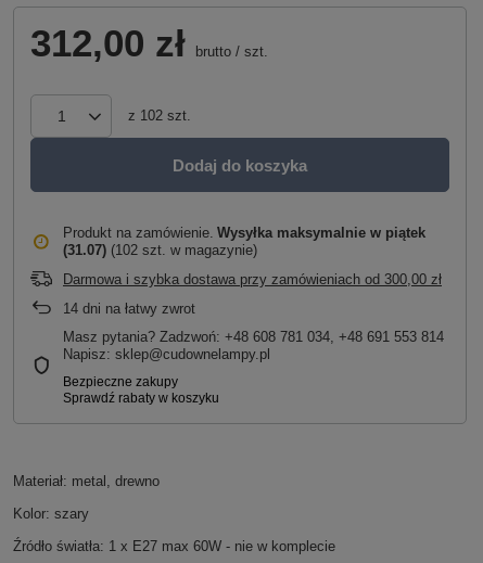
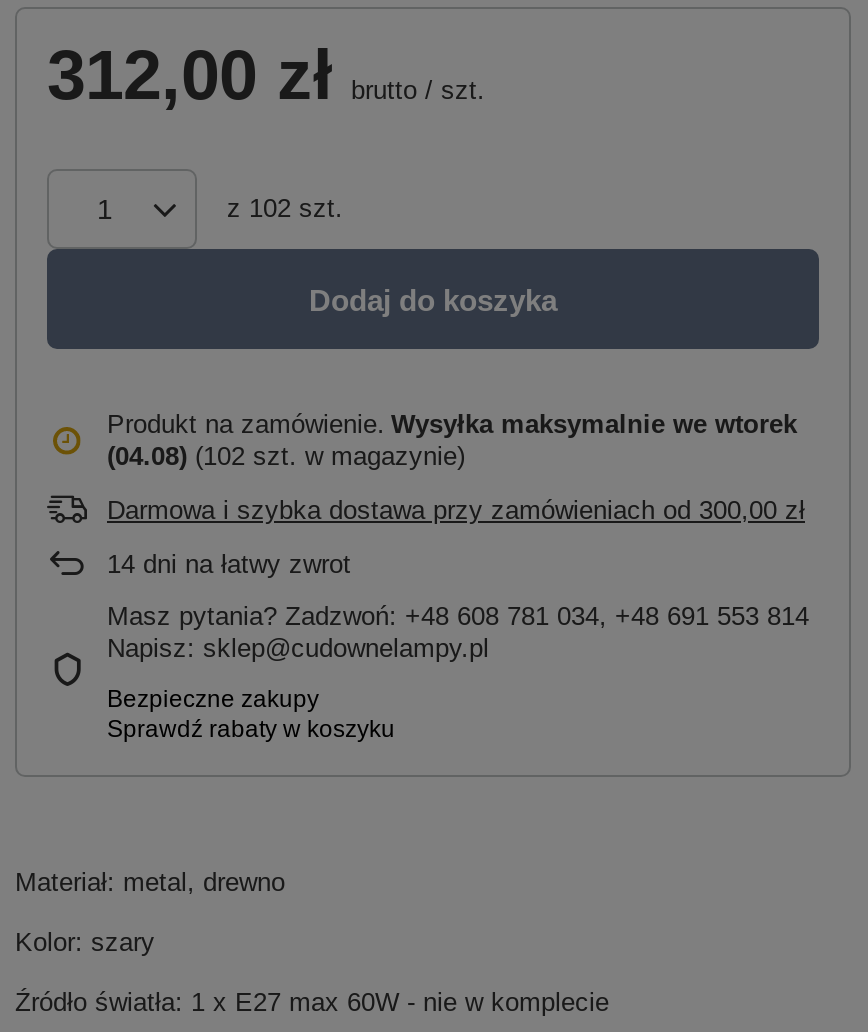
[63,225,425,241] Produkt na zamówienie Wysyłka maksymalnie w piątek -> [107,409,797,439] Produkt na zamówienie Wysyłka maksymalnie we wtorek
[63,242,257,258] (31.07) (102 szt. w magazynie) -> [107,441,465,471] (04.08) (102 szt. w magazynie)

